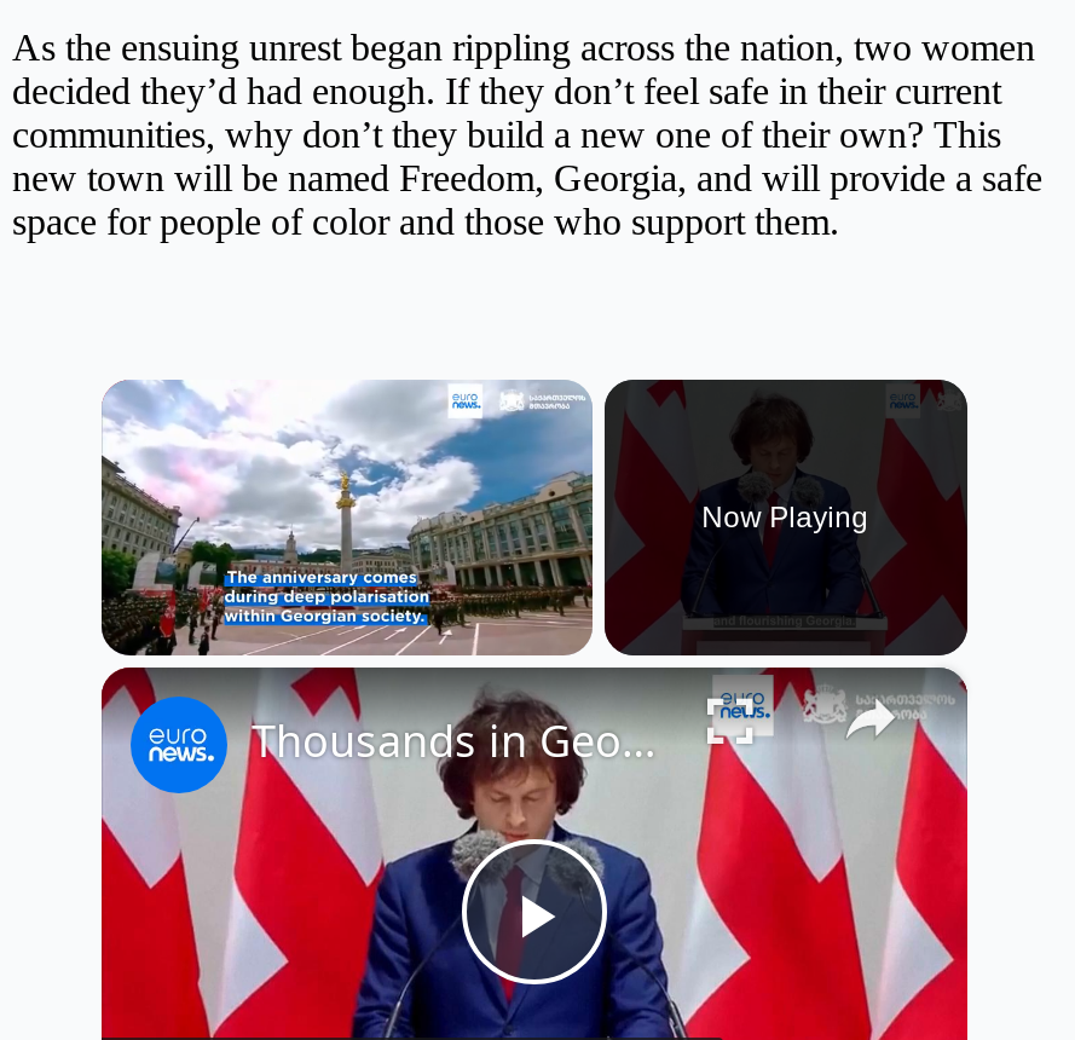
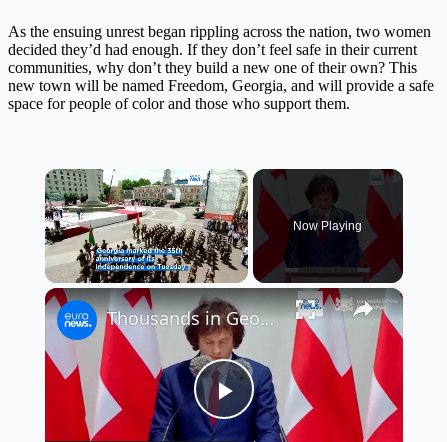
[99,380,593,658] [image] -> [44,168,248,284] [image]

